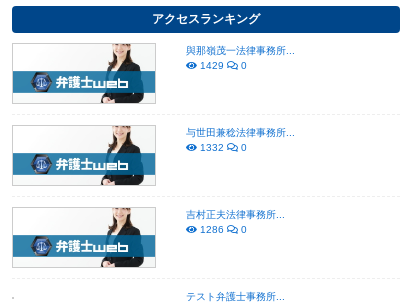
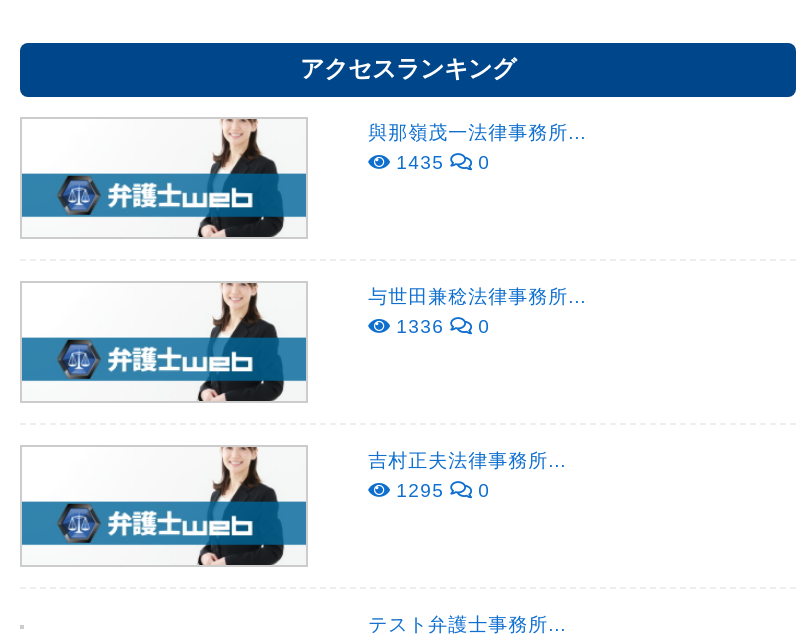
[197,60,247,71] 1429 0 -> [390,152,490,174] 1435 0
[197,142,247,153] 1332 0 -> [390,316,490,338] 1336 0
[197,224,247,235] 1286 0 -> [390,480,490,502] 1295 0

